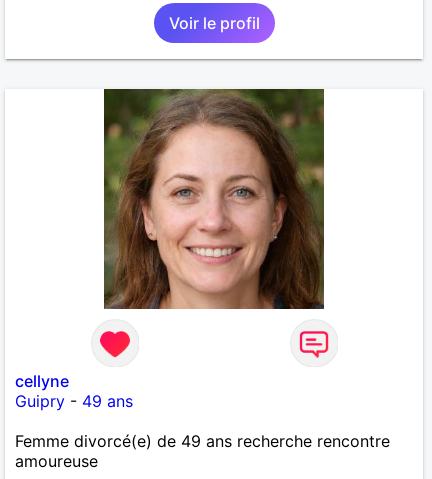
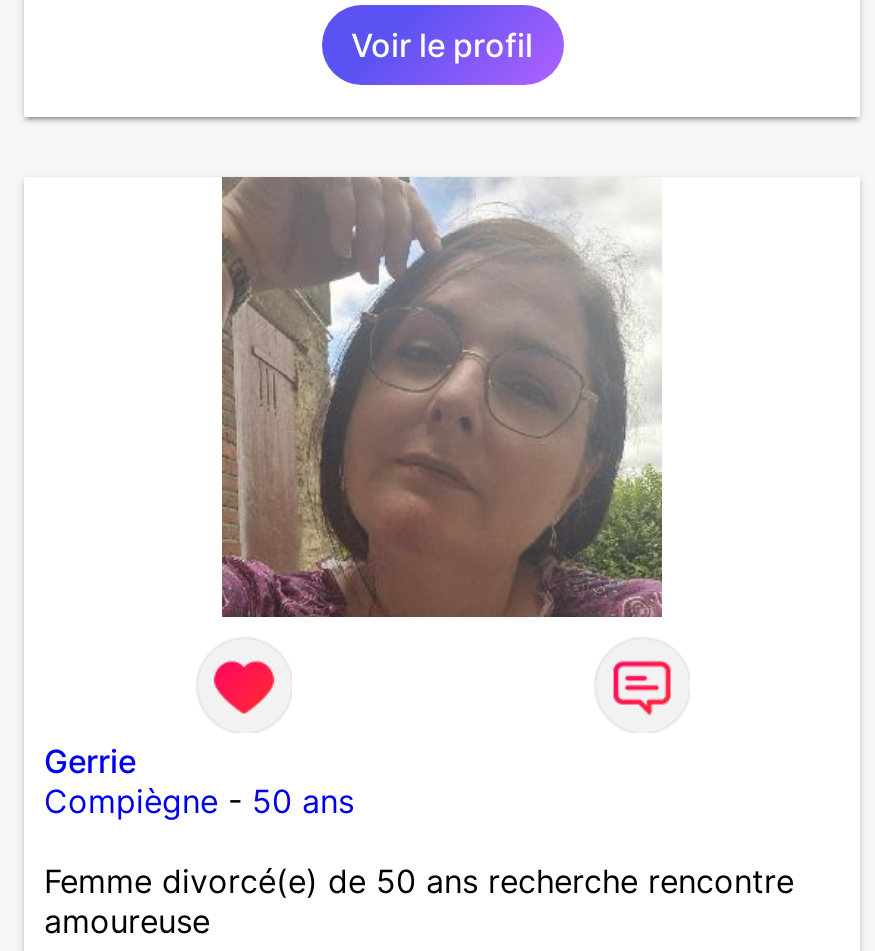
[103,88,325,310] [image] -> [220,175,664,619] [image]
[15,371,133,411] cellyne | Guipry - 49 ans -> [44,741,354,821] Gerrie | Compiègne - 50 ans
[15,431,390,451] Femme divorcé(e) de 49 ans recherche rencontre -> [44,861,794,901] Femme divorcé(e) de 50 ans recherche rencontre

